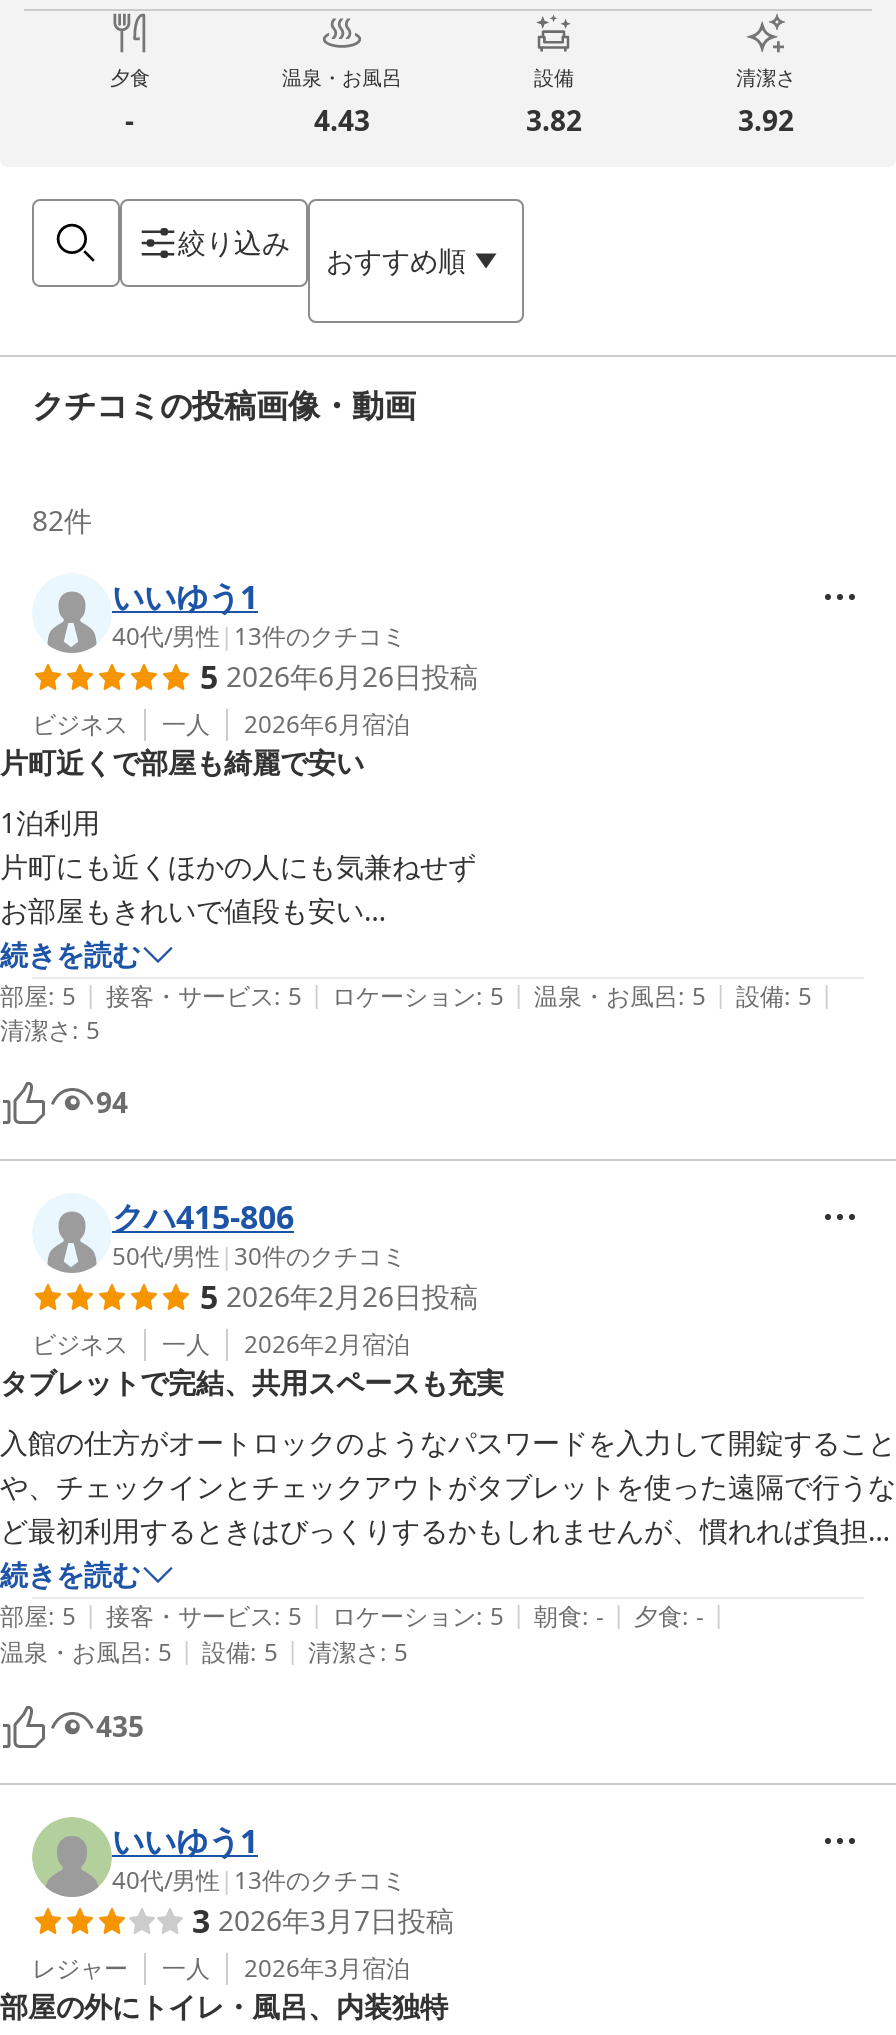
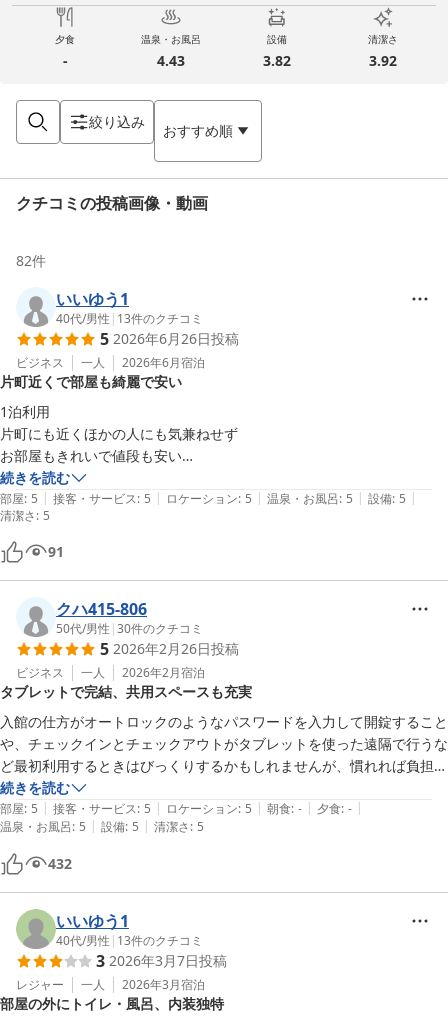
[96,1083,128,1121] 94 -> [48,542,64,561] 91
[96,1707,144,1745] 435 -> [48,854,72,873] 432

